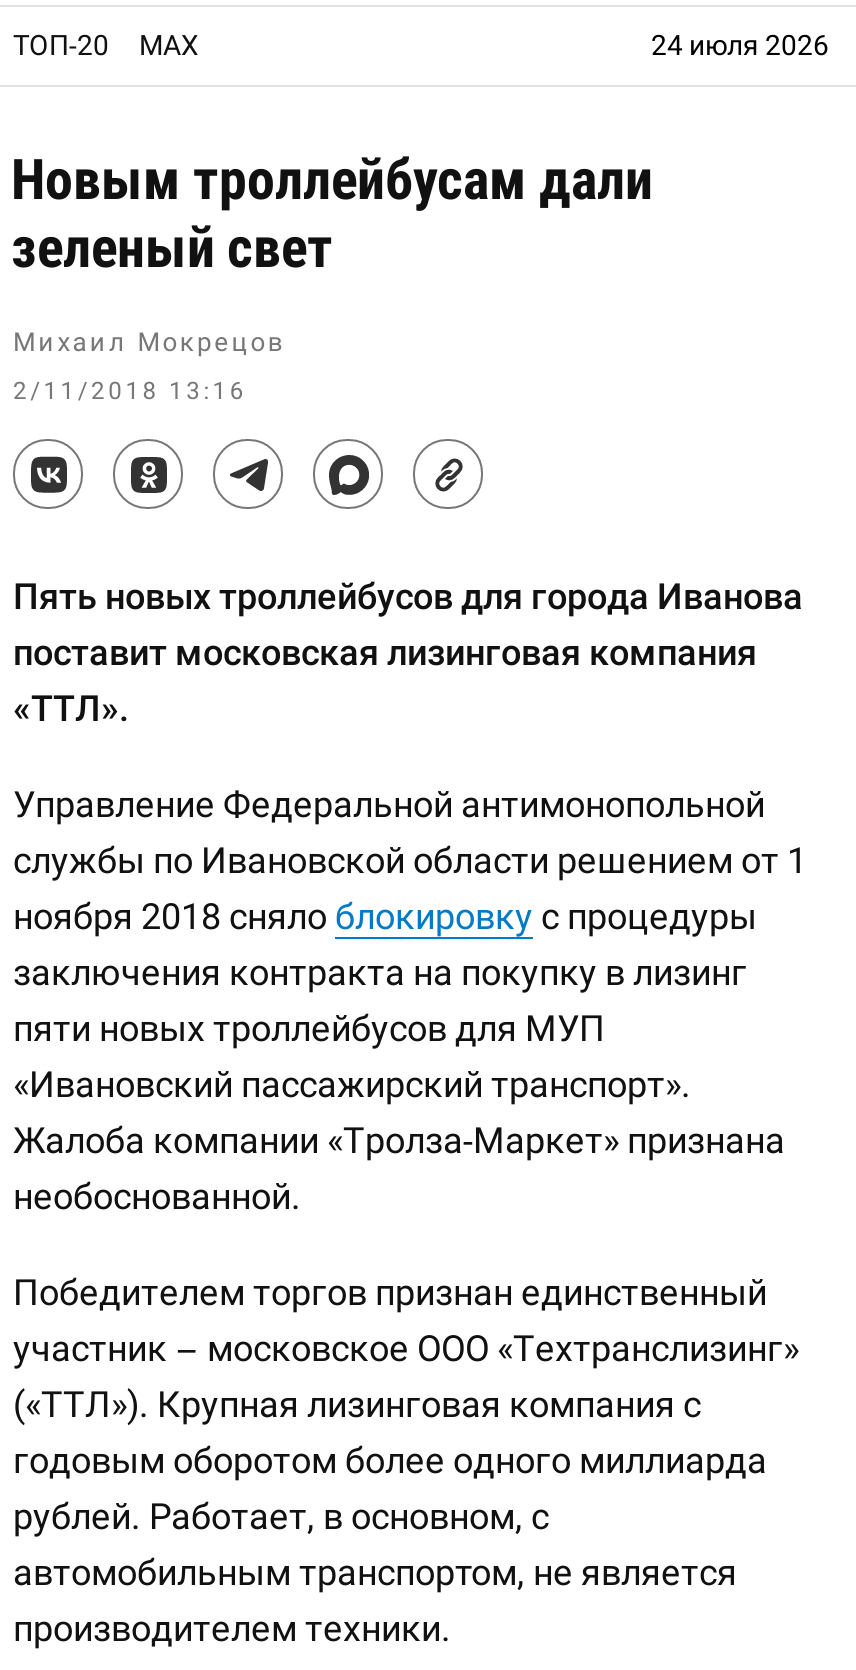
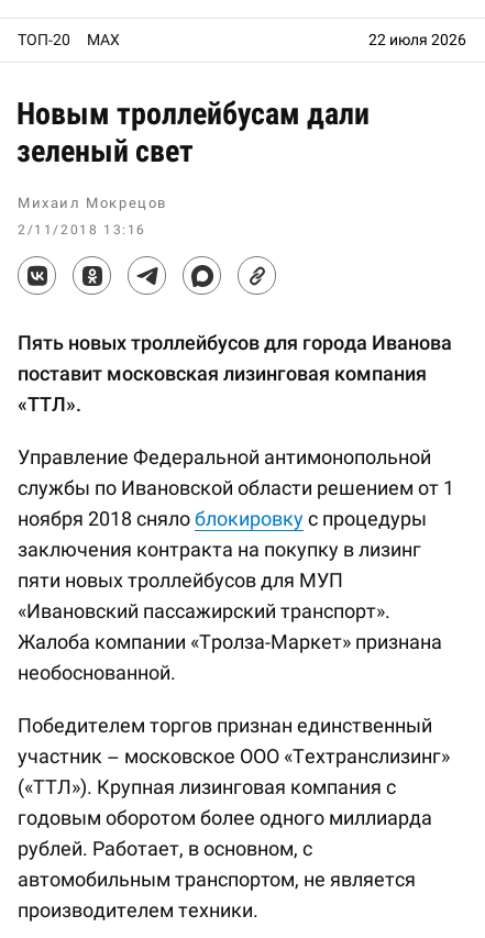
[651,29,829,61] 24 июля 2026 -> [368,31,466,48] 22 июля 2026

